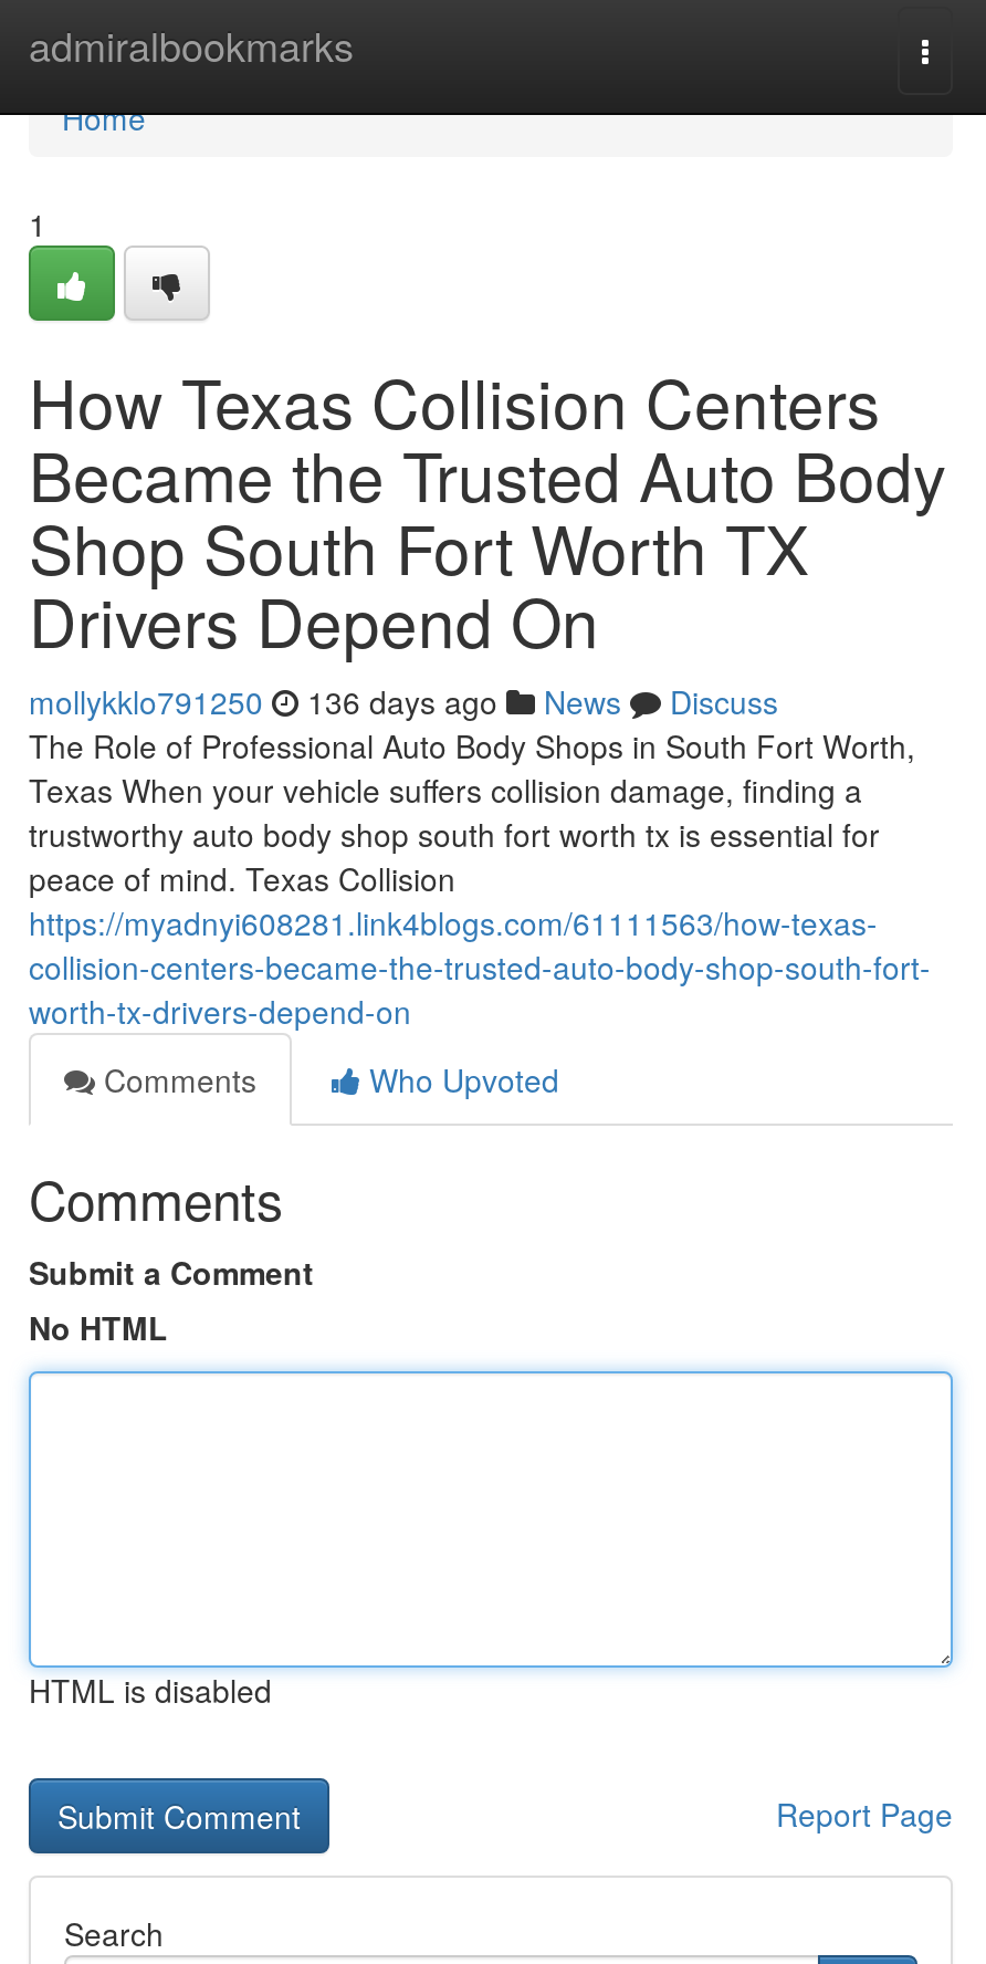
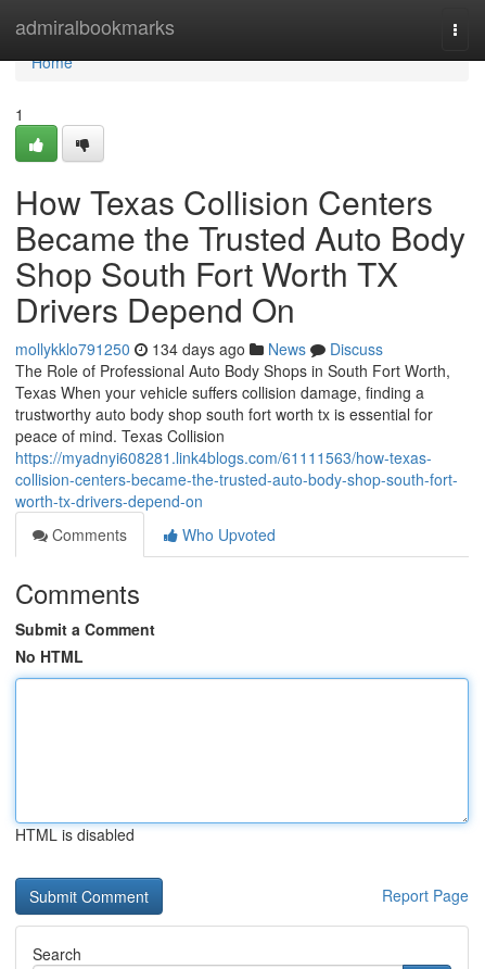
[29,679,778,723] mollykklo791250 136 days ago News Discuss -> [15,338,383,360] mollykklo791250 134 days ago News Discuss

